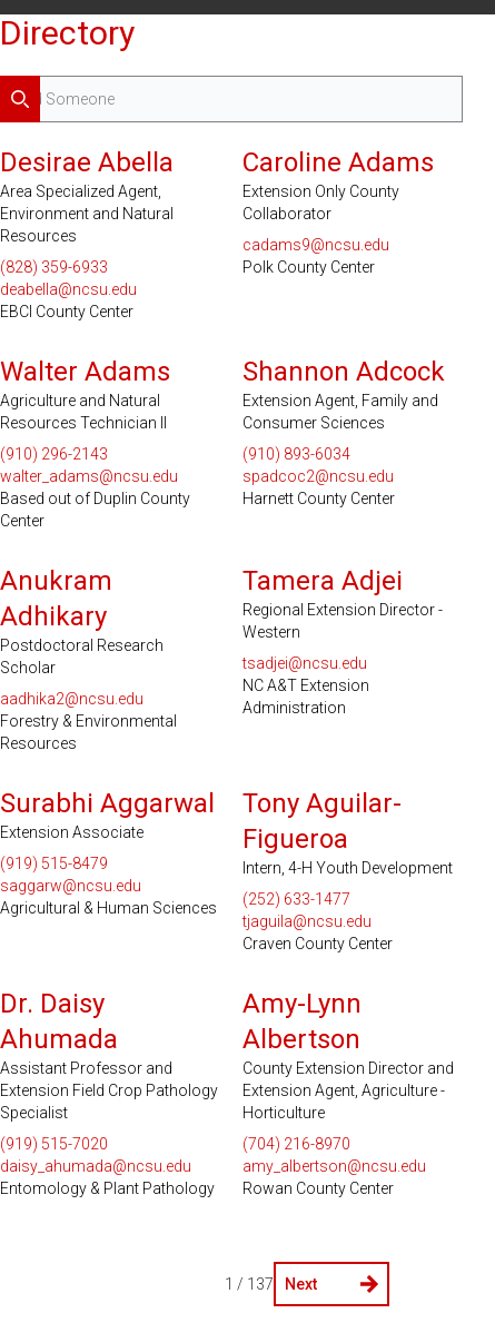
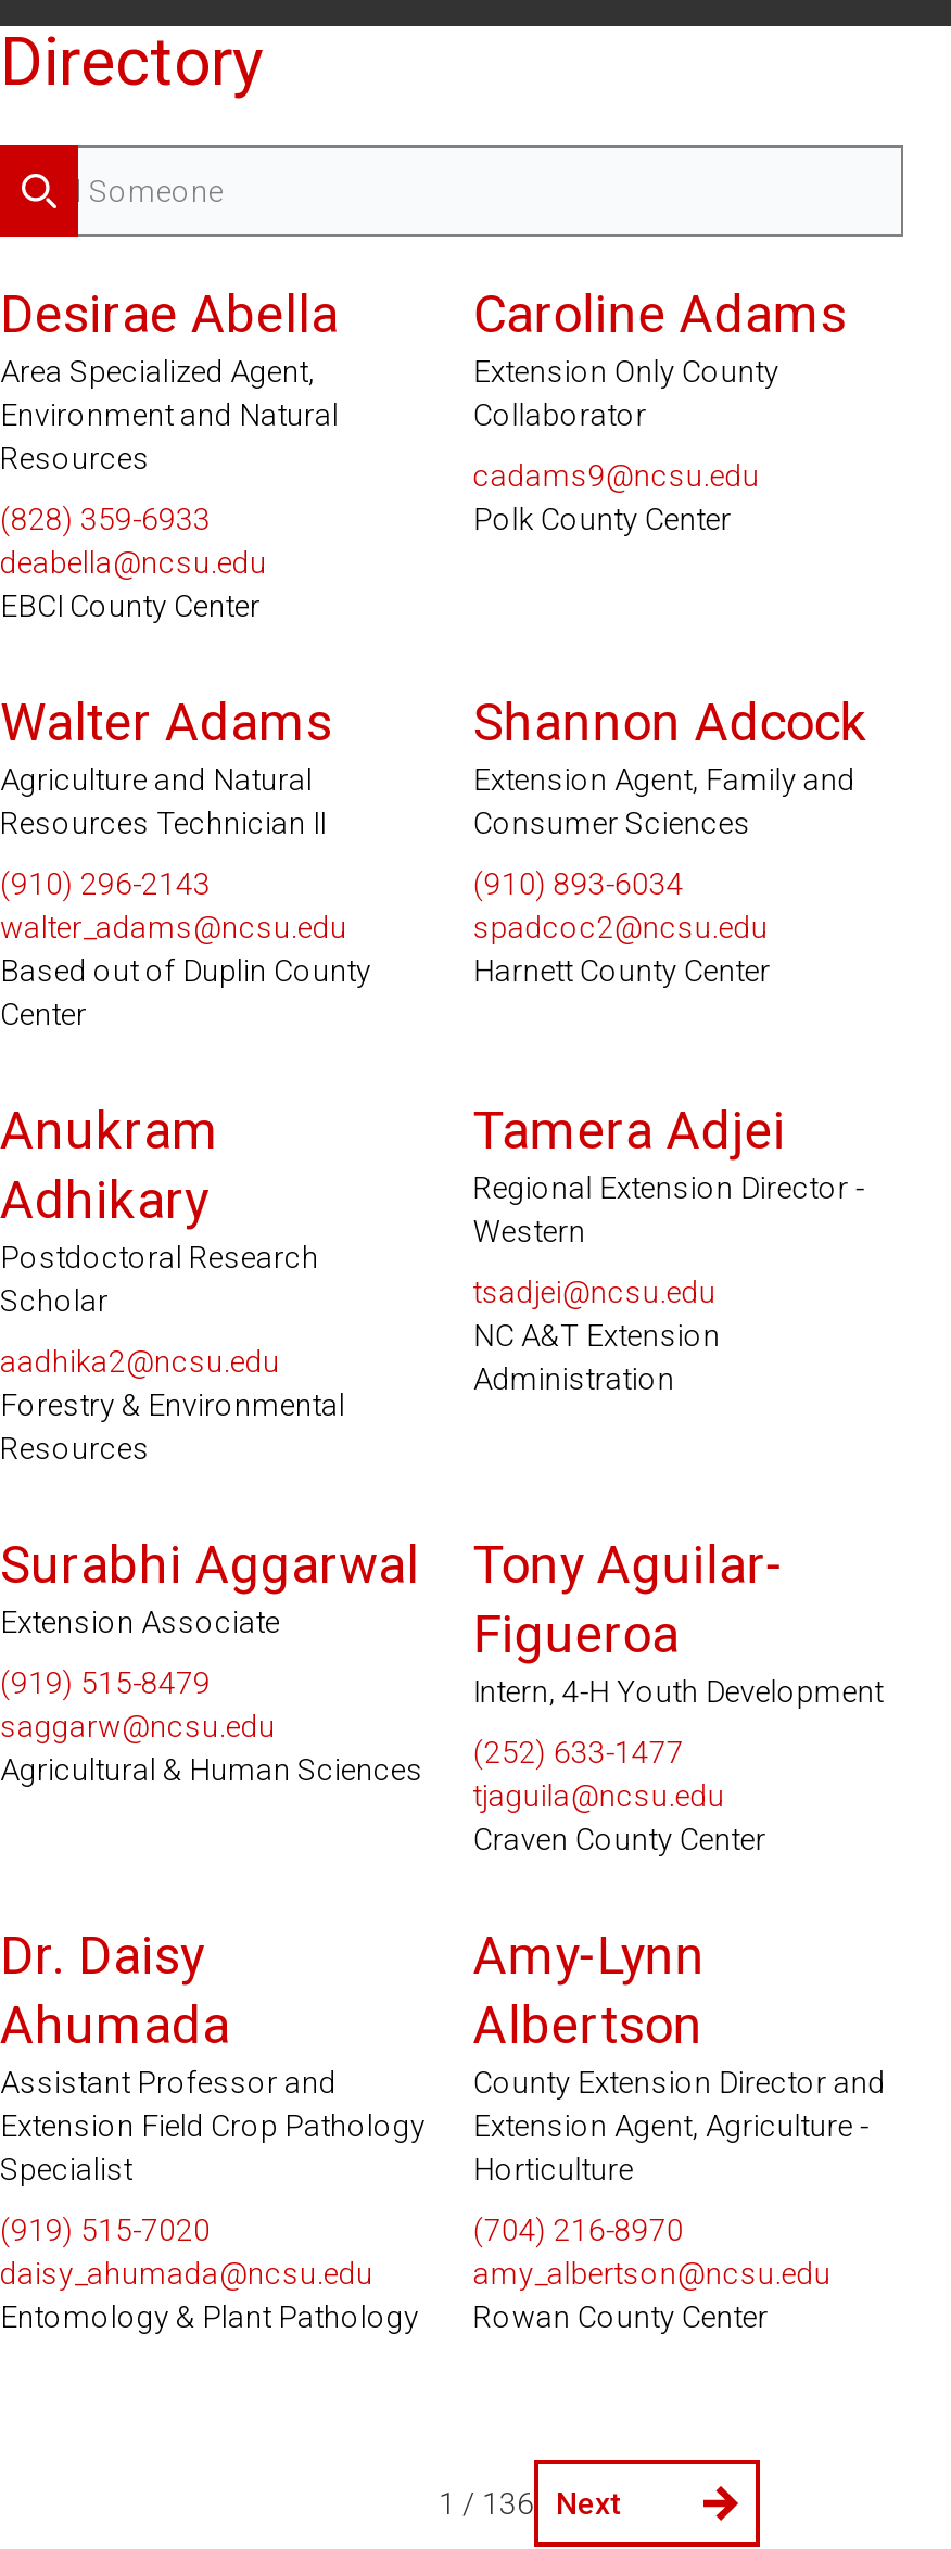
[225,1275,317,1293] 1 / 137 Next -> [439,2486,619,2521] 1 / 136 Next

